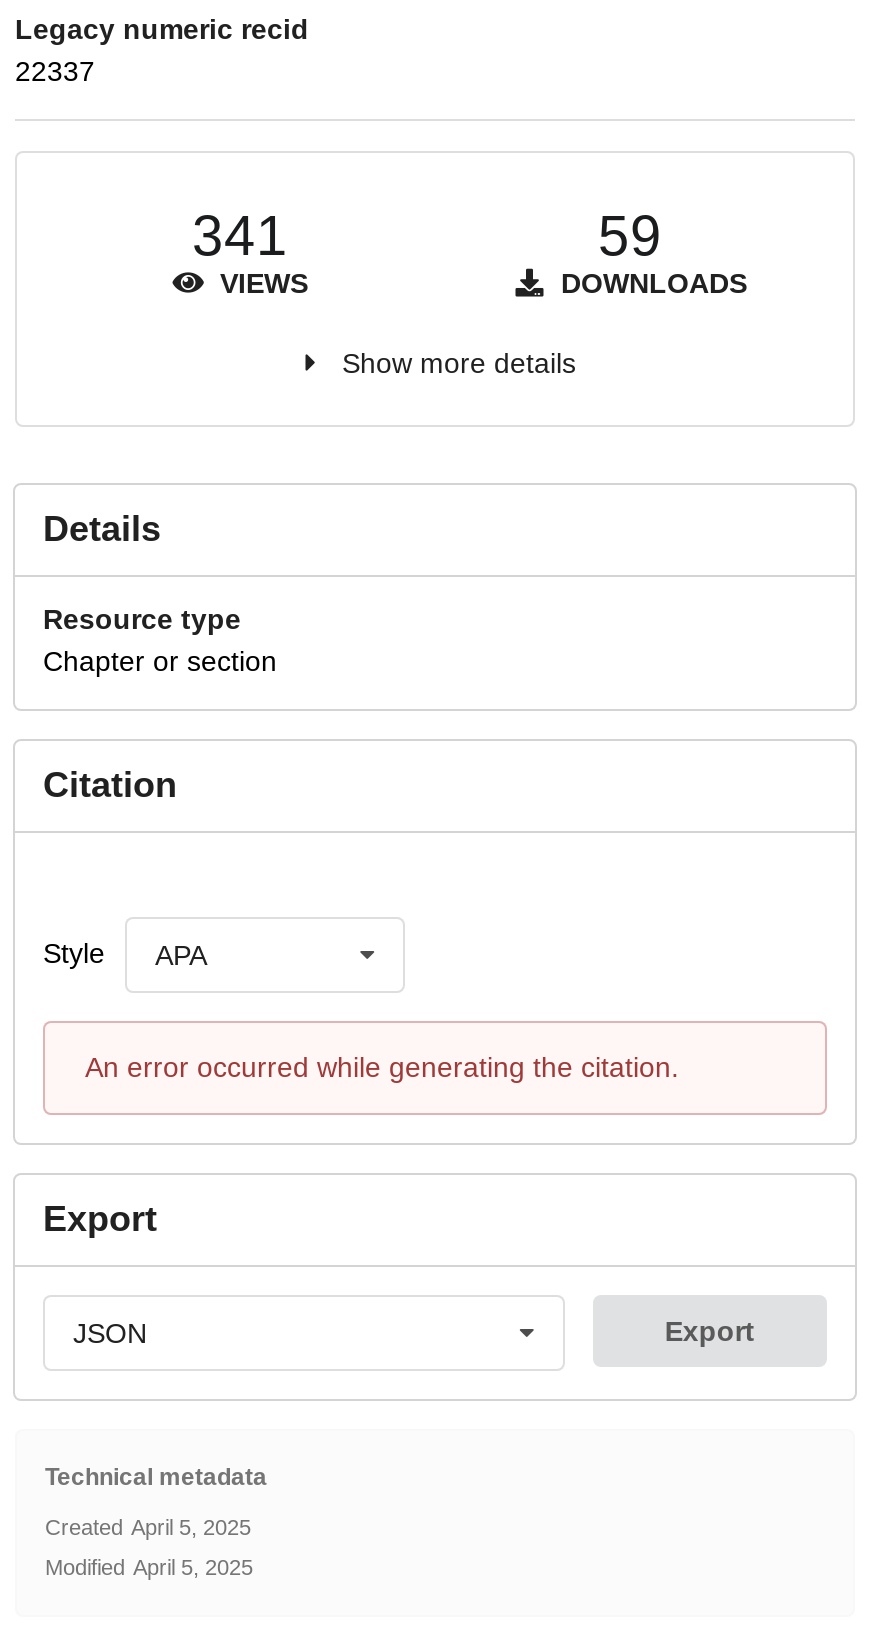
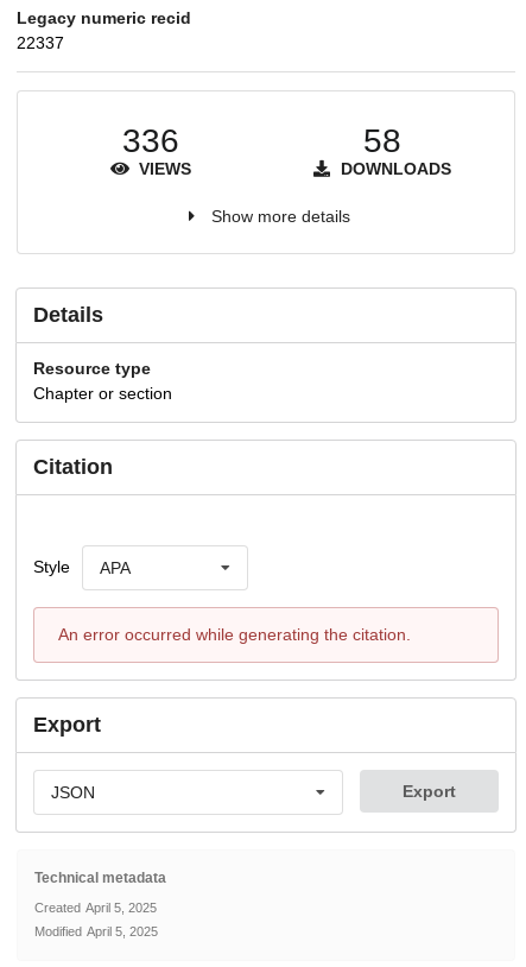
[192,205,288,267] 341 -> [122,122,179,159] 336
[598,205,662,267] 59 -> [363,122,401,159] 58

